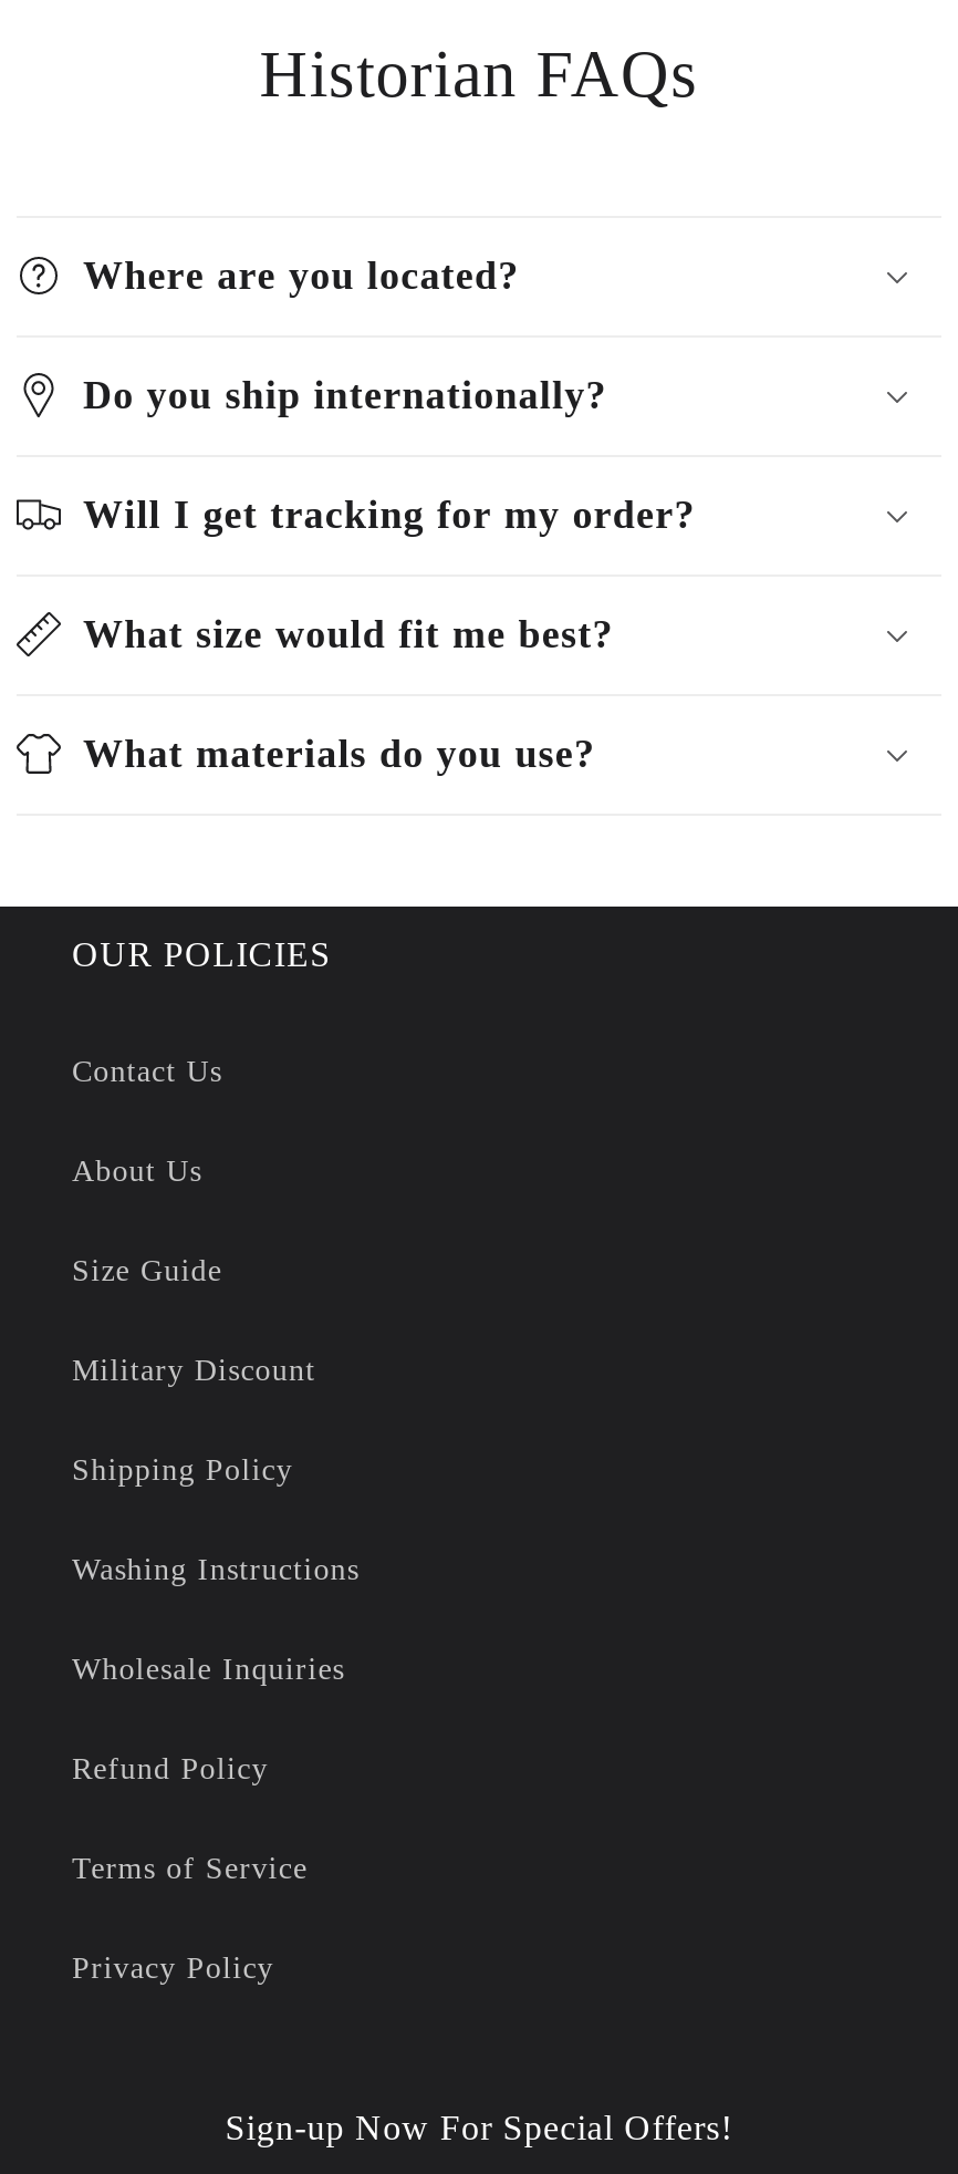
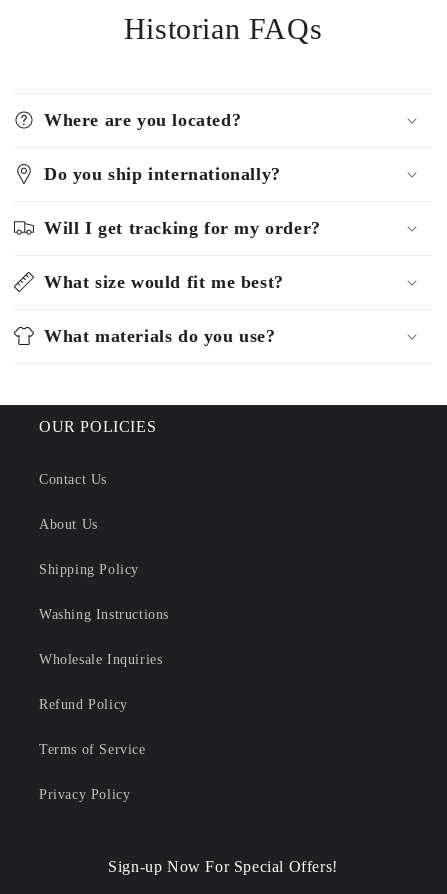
[72,1254,316,1387] Size Guide | Military Discount -> none

